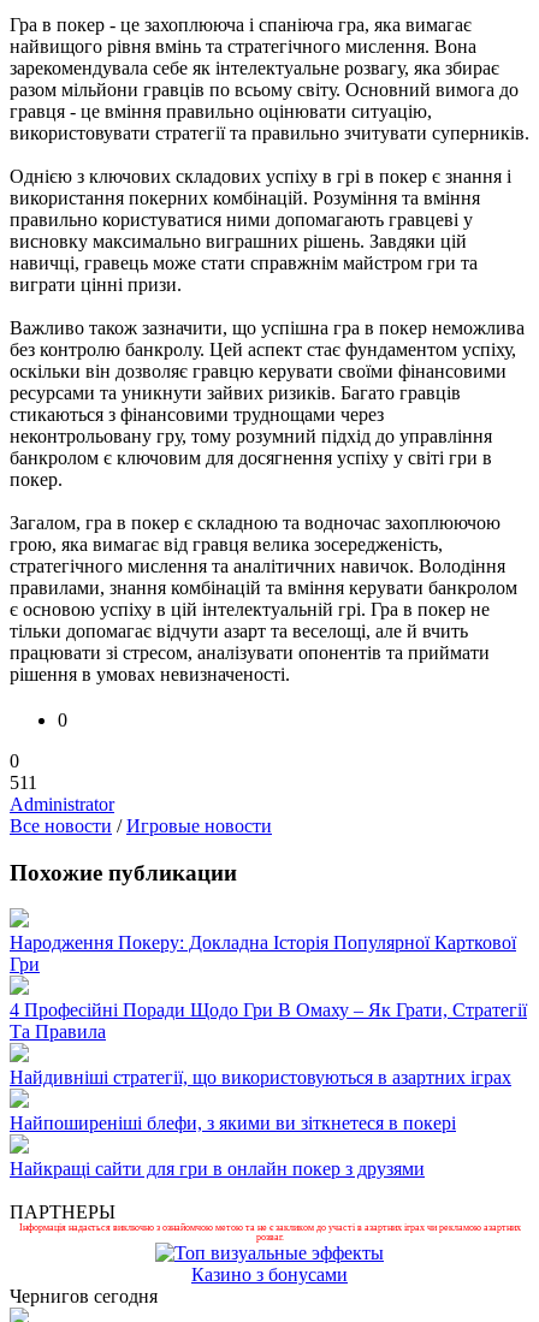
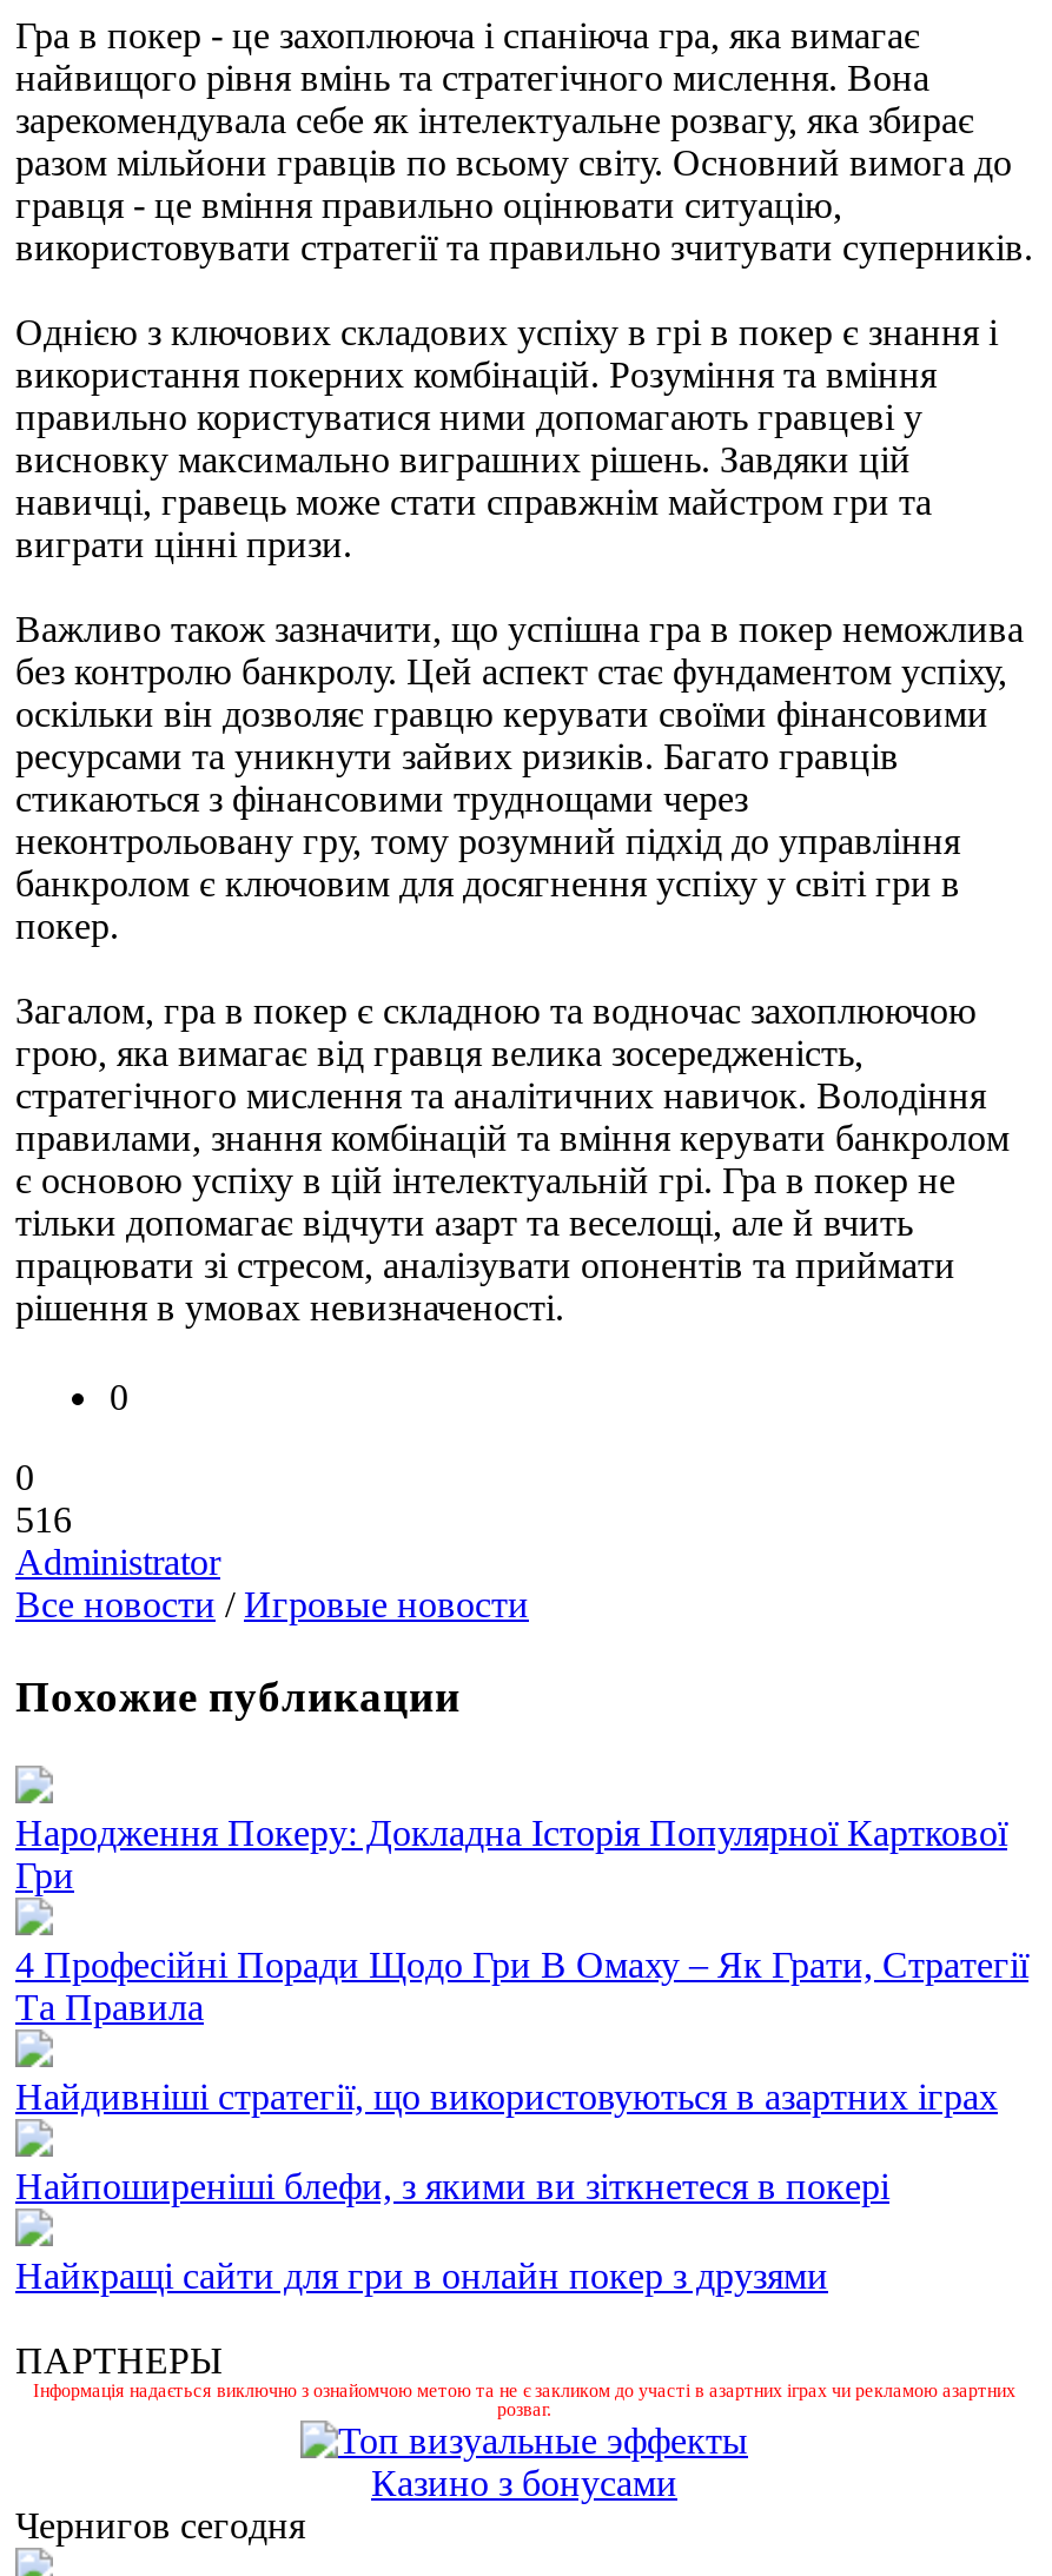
[10,772,37,792] 511 -> [15,1499,72,1539] 516

